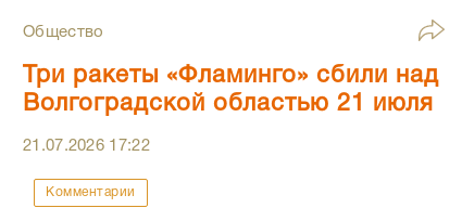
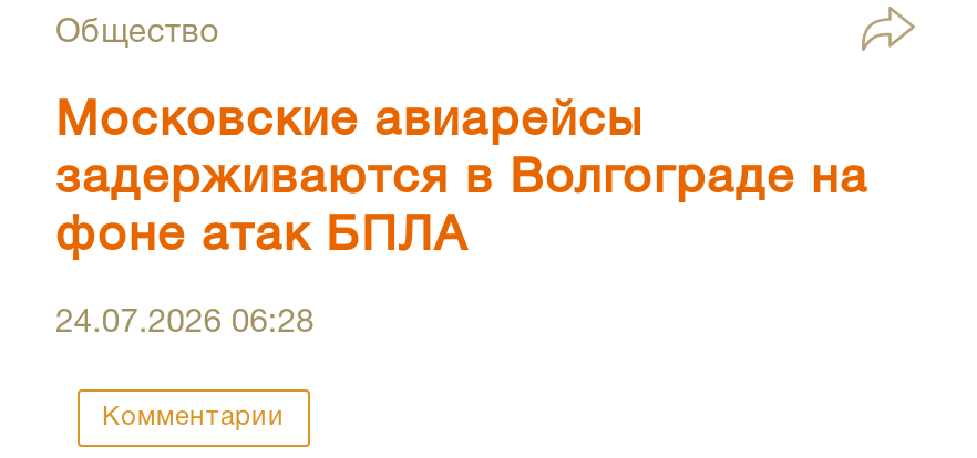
[23,65,439,115] Три ракеты «Фламинго» сбили над | Волгоградской областью 21 июля -> [55,100,868,260] Московские авиарейсы | задерживаются в Волгограде на | фоне атак БПЛА
[23,139,150,154] 21.07.2026 17:22 -> [55,308,314,339] 24.07.2026 06:28

